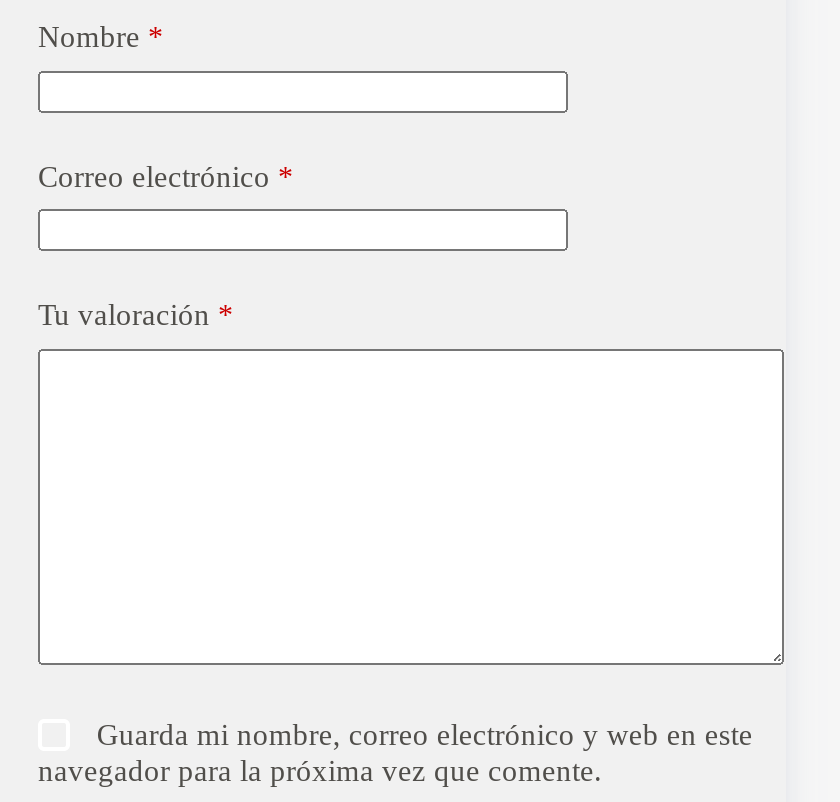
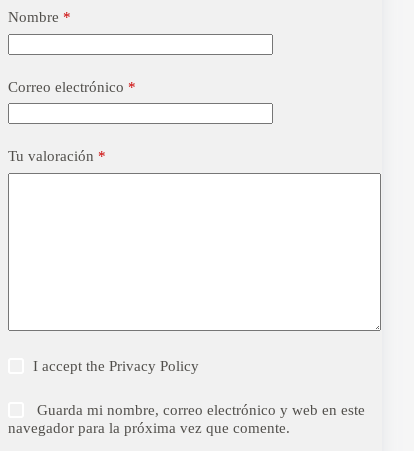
none -> [33,358,199,374] I accept the Privacy Policy

